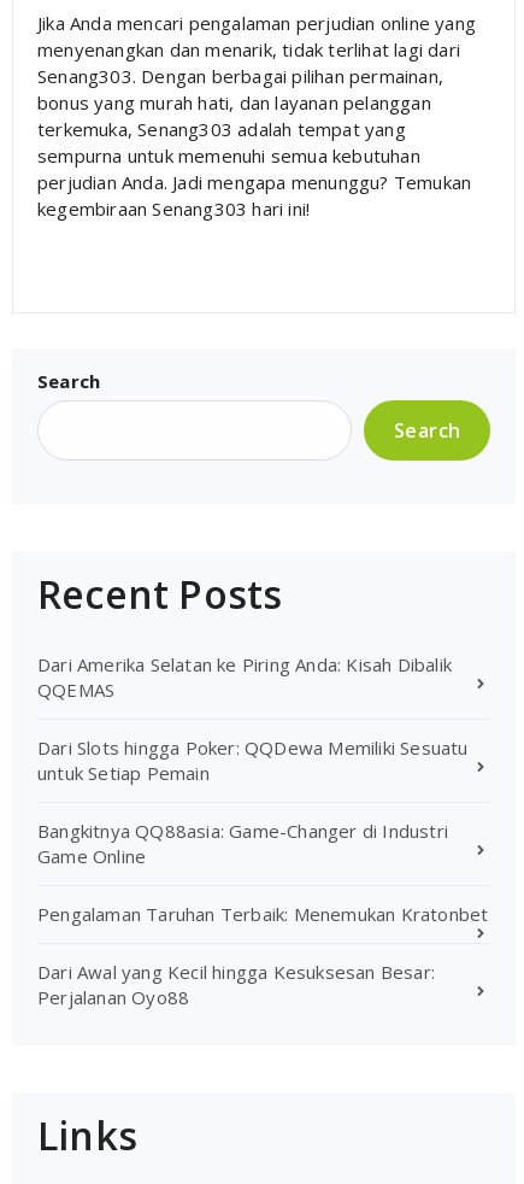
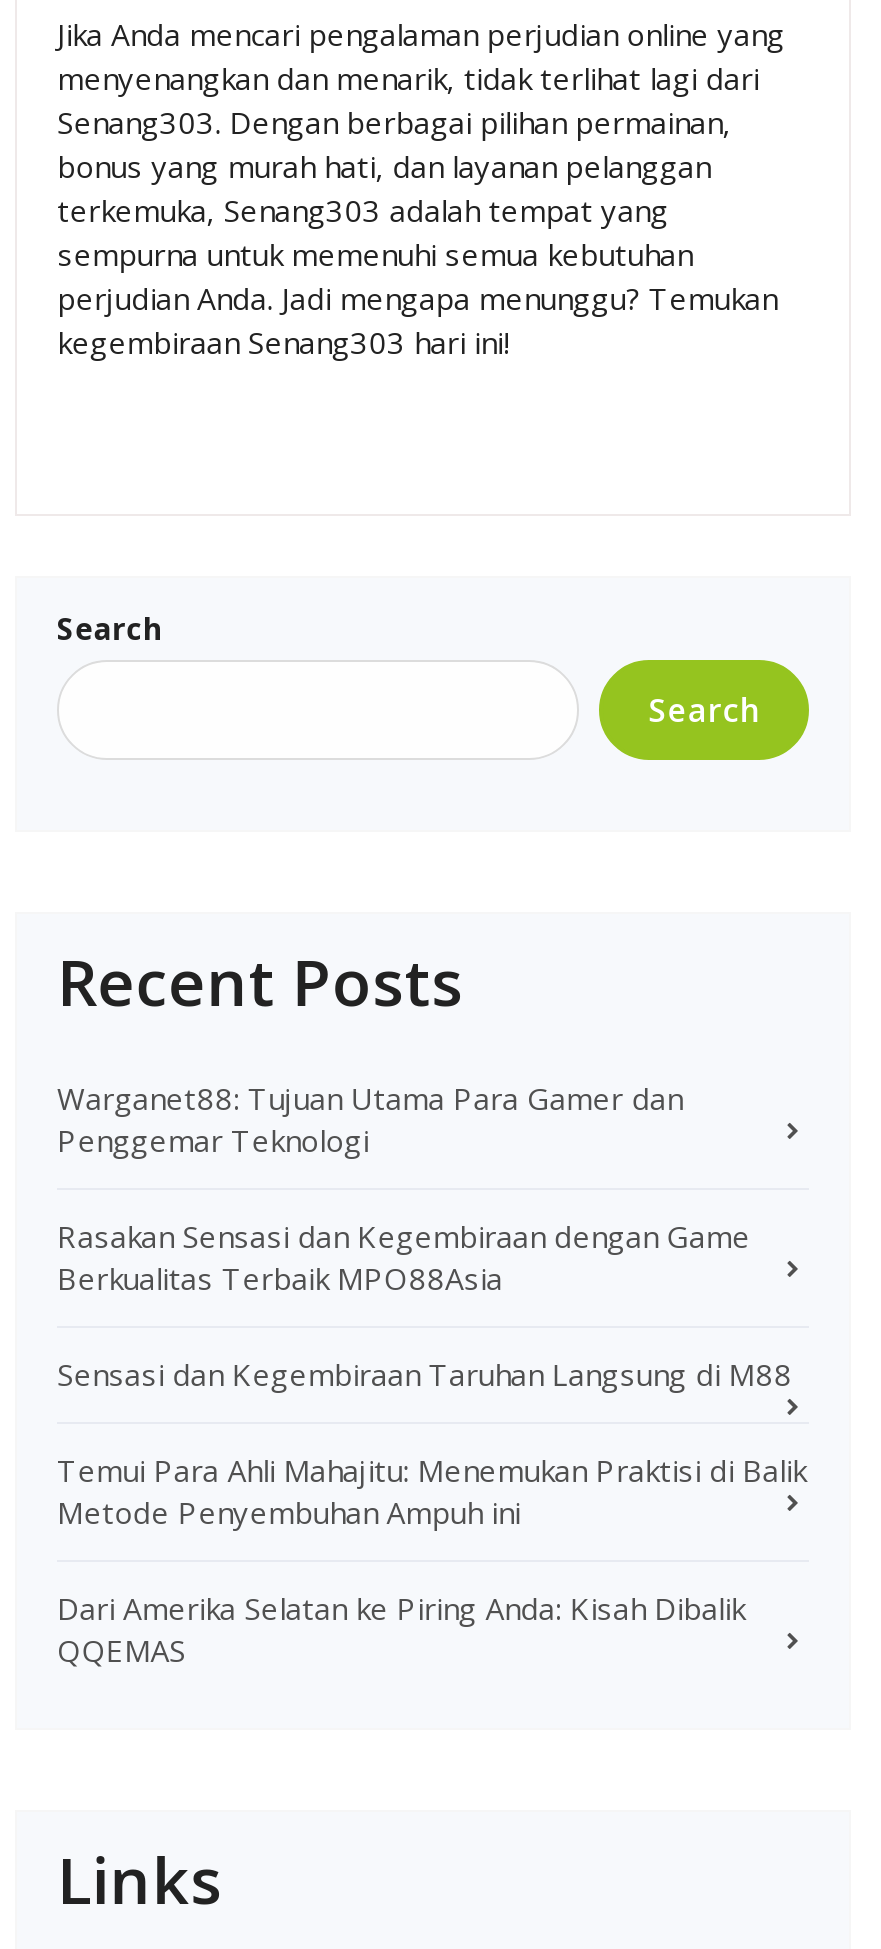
none -> [57,1077,806,1531] Warganet88: Tujuan Utama Para Gamer dan | Penggemar Teknologi | Rasakan Sensasi dan Kegembiraan dengan Game | Berkualitas Terbaik MPO88Asia | Sensasi dan Kegembiraan Taruhan Langsung di M88 | Temui Para Ahli Mahajitu: Menemukan Praktisi di Balik | Metode Penyembuhan Ampuh ini
moved [37,652,452,701] -> [57,1587,745,1669]: Dari Amerika Selatan ke Piring Anda: Kisah Dibalik | QQEMAS
[37,735,488,1009] Dari Slots hingga Poker: QQDewa Memiliki Sesuatu | untuk Setiap Pemain | Bangkitnya QQ88asia: Game-Changer di Industri | Game Online | Pengalaman Taruhan Terbaik: Menemukan Kratonbet | Dari Awal yang Kecil hingga Kesuksesan Besar: | Perjalanan Oyo88 -> none

